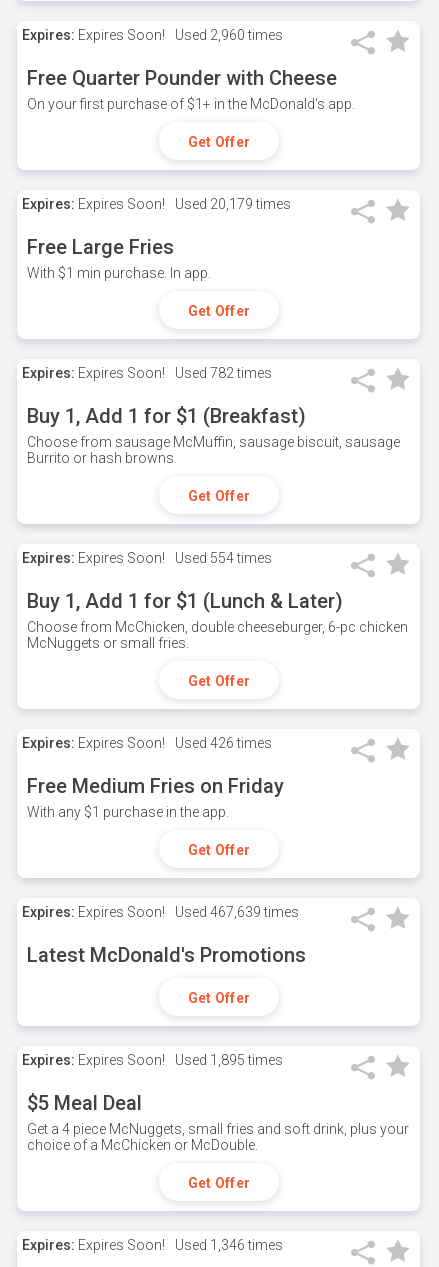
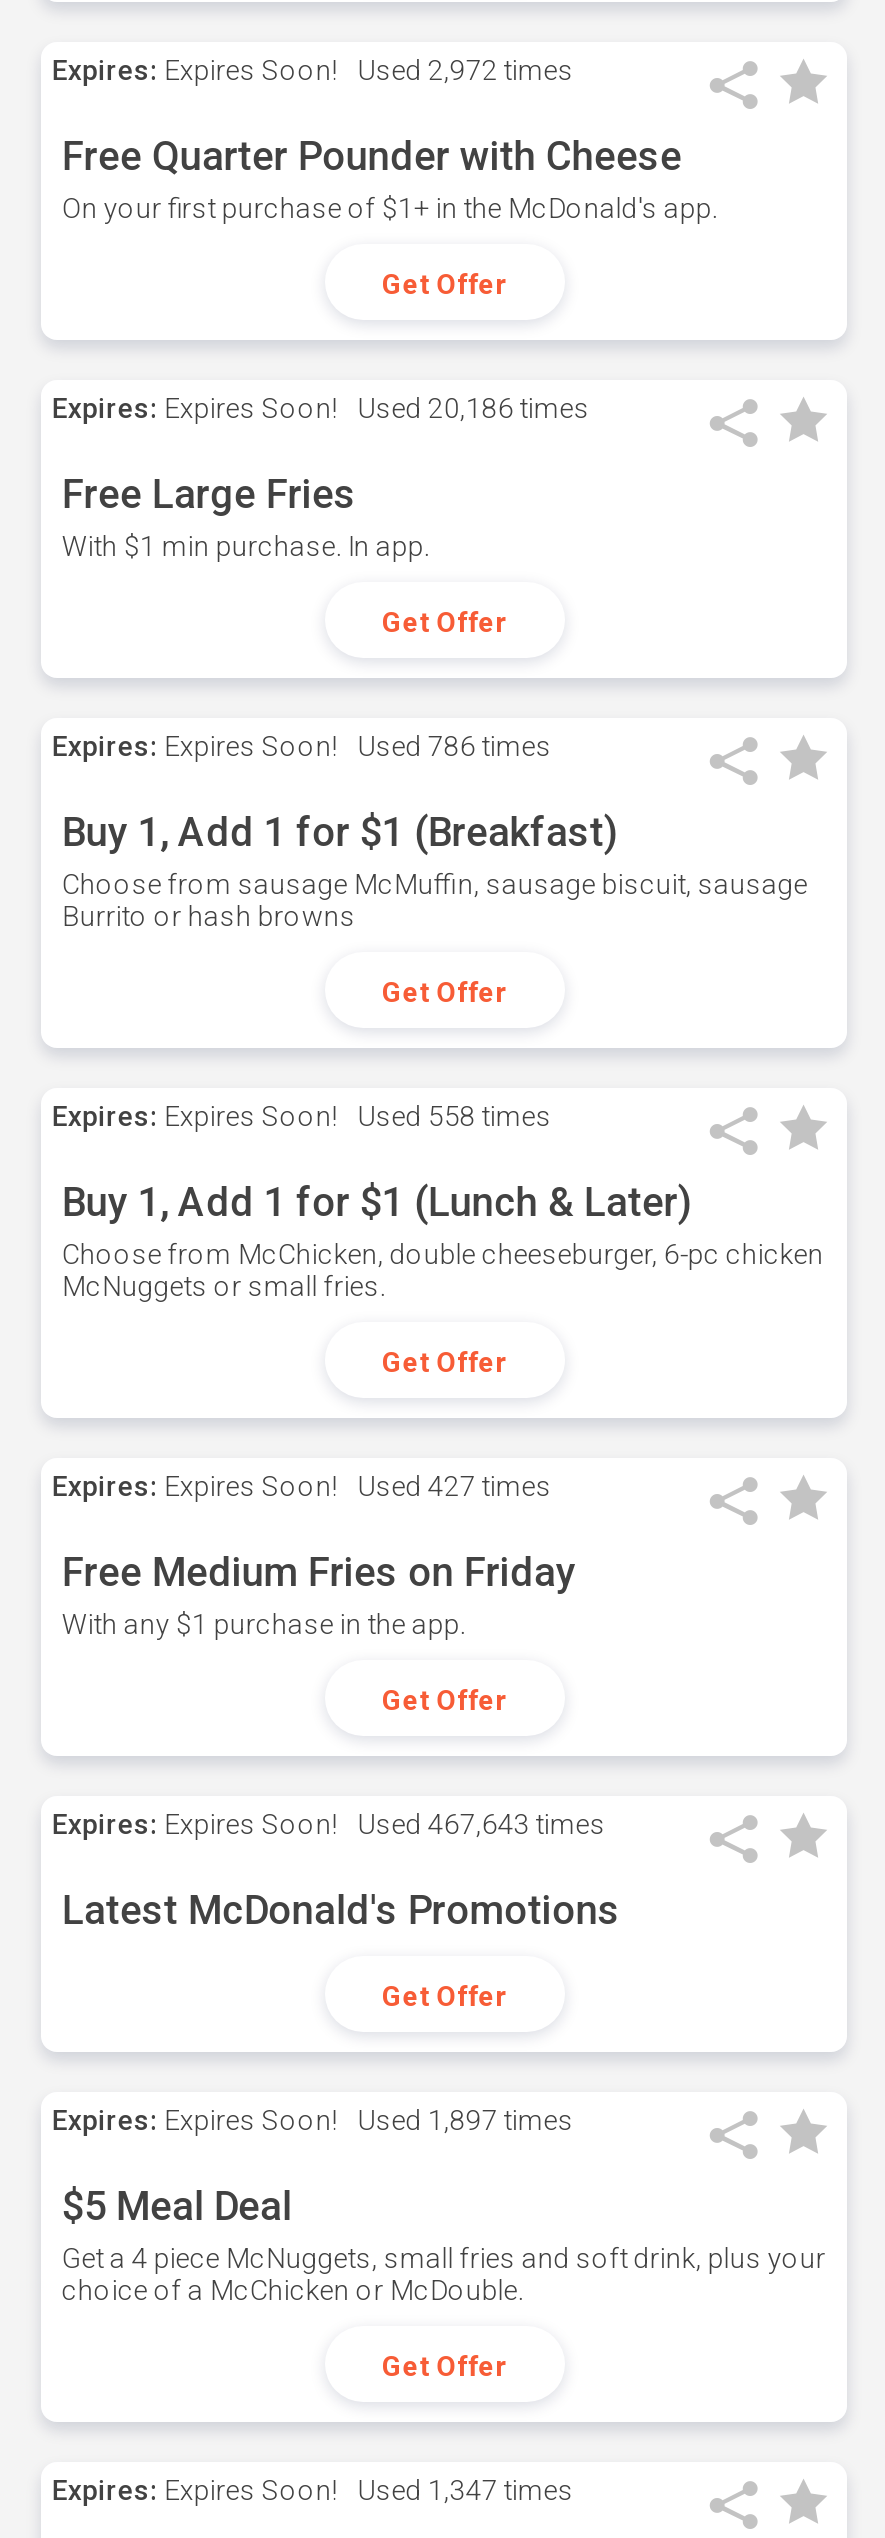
[22,27,283,43] Expires: Expires Soon! Used 2,960 times -> [52,54,574,86] Expires: Expires Soon! Used 2,972 times
[22,196,291,212] Expires: Expires Soon! Used 20,179 times -> [52,392,590,424] Expires: Expires Soon! Used 20,186 times
[22,365,272,381] Expires: Expires Soon! Used 782 times -> [52,730,552,762] Expires: Expires Soon! Used 786 times
[22,550,272,566] Expires: Expires Soon! Used 554 times -> [52,1100,552,1132] Expires: Expires Soon! Used 558 times
[22,735,272,751] Expires: Expires Soon! Used 426 times -> [52,1470,552,1502] Expires: Expires Soon! Used 427 times
[22,904,299,920] Expires: Expires Soon! Used 467,639 times -> [52,1808,606,1840] Expires: Expires Soon! Used 467,643 times
[22,1052,283,1068] Expires: Expires Soon! Used 1,895 times -> [52,2104,574,2136] Expires: Expires Soon! Used 1,897 times
[22,1237,283,1253] Expires: Expires Soon! Used 1,346 times -> [52,2474,574,2506] Expires: Expires Soon! Used 1,347 times

